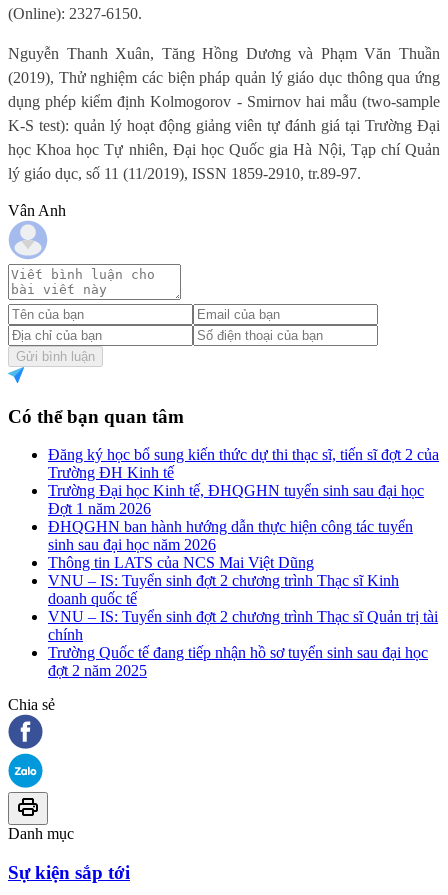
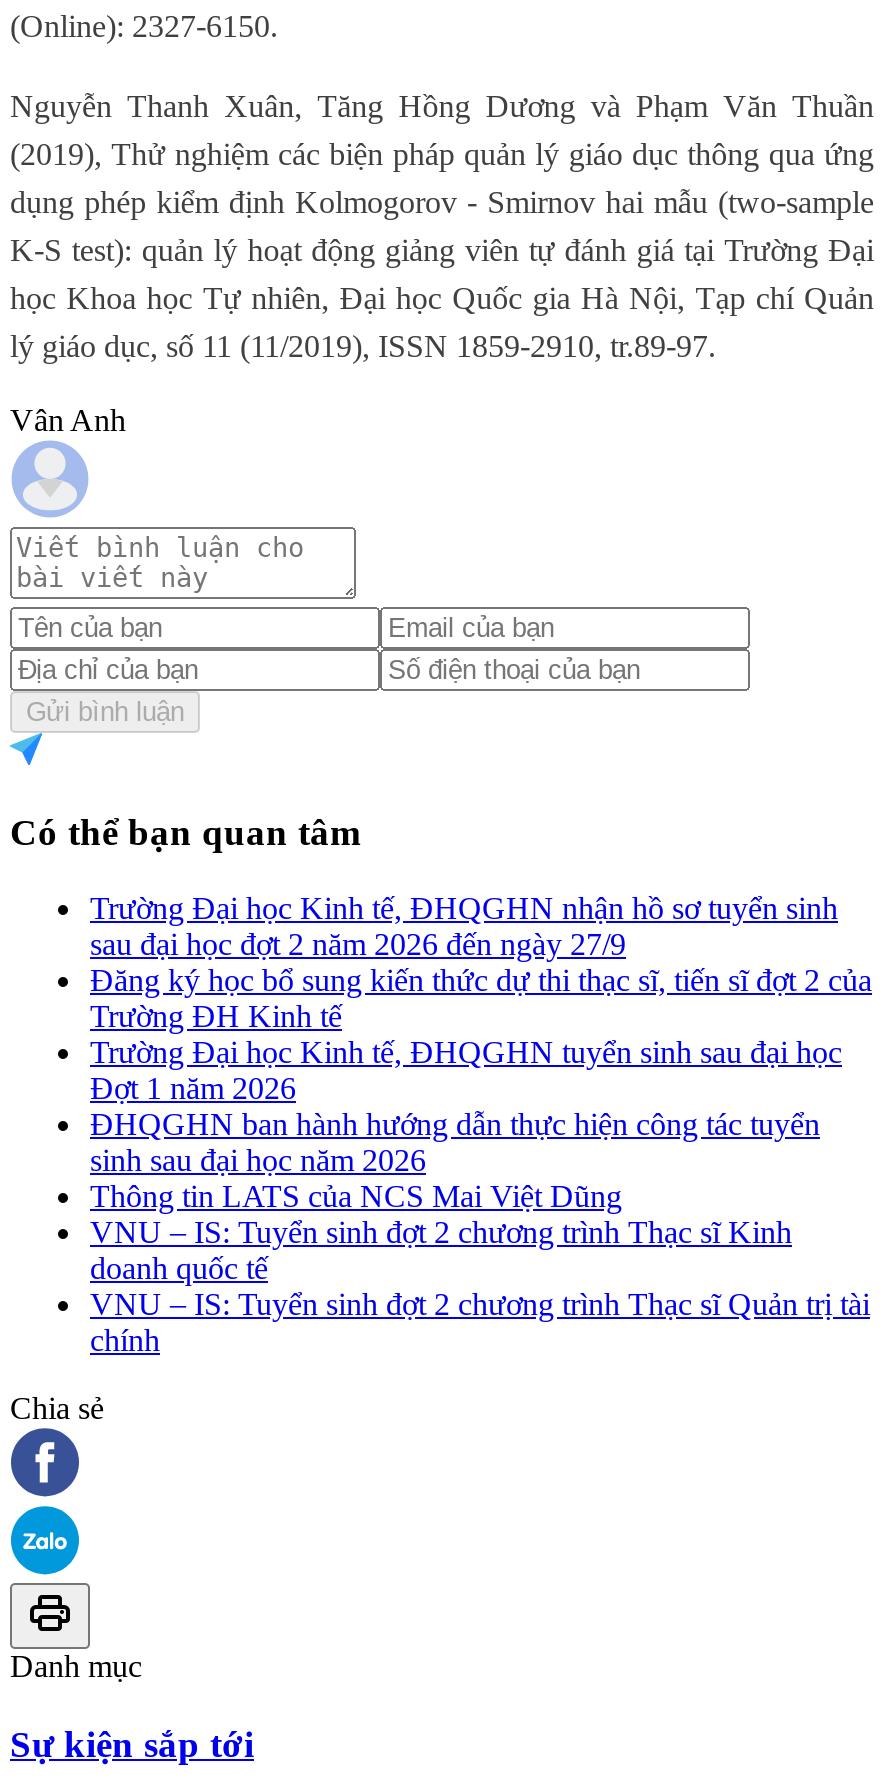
none -> [90,891,838,961] Trường Đại học Kinh tế, ĐHQGHN nhận hồ sơ tuyển sinh | sau đại học đợt 2 năm 2026 đến ngày 27/9
moved [48,446,439,643] -> [90,963,872,1357]: Đăng ký học bổ sung kiến thức dự thi thạc sĩ, tiến sĩ đợt 2 của | Trường ĐH Kinh tế | Trường Đại học Kinh tế, ĐHQGHN tuyển sinh sau đại học | ... | VNU – IS: Tuyển sinh đợt 2 chương trình Thạc sĩ Quản trị tài | chính
[48,644,428,679] Trường Quốc tế đang tiếp nhận hồ sơ tuyển sinh sau đại học | đợt 2 năm 2025 -> none

